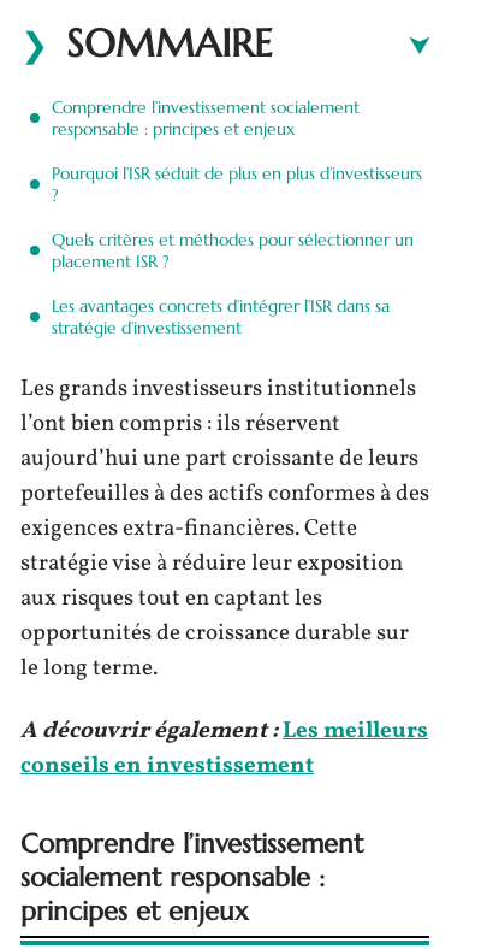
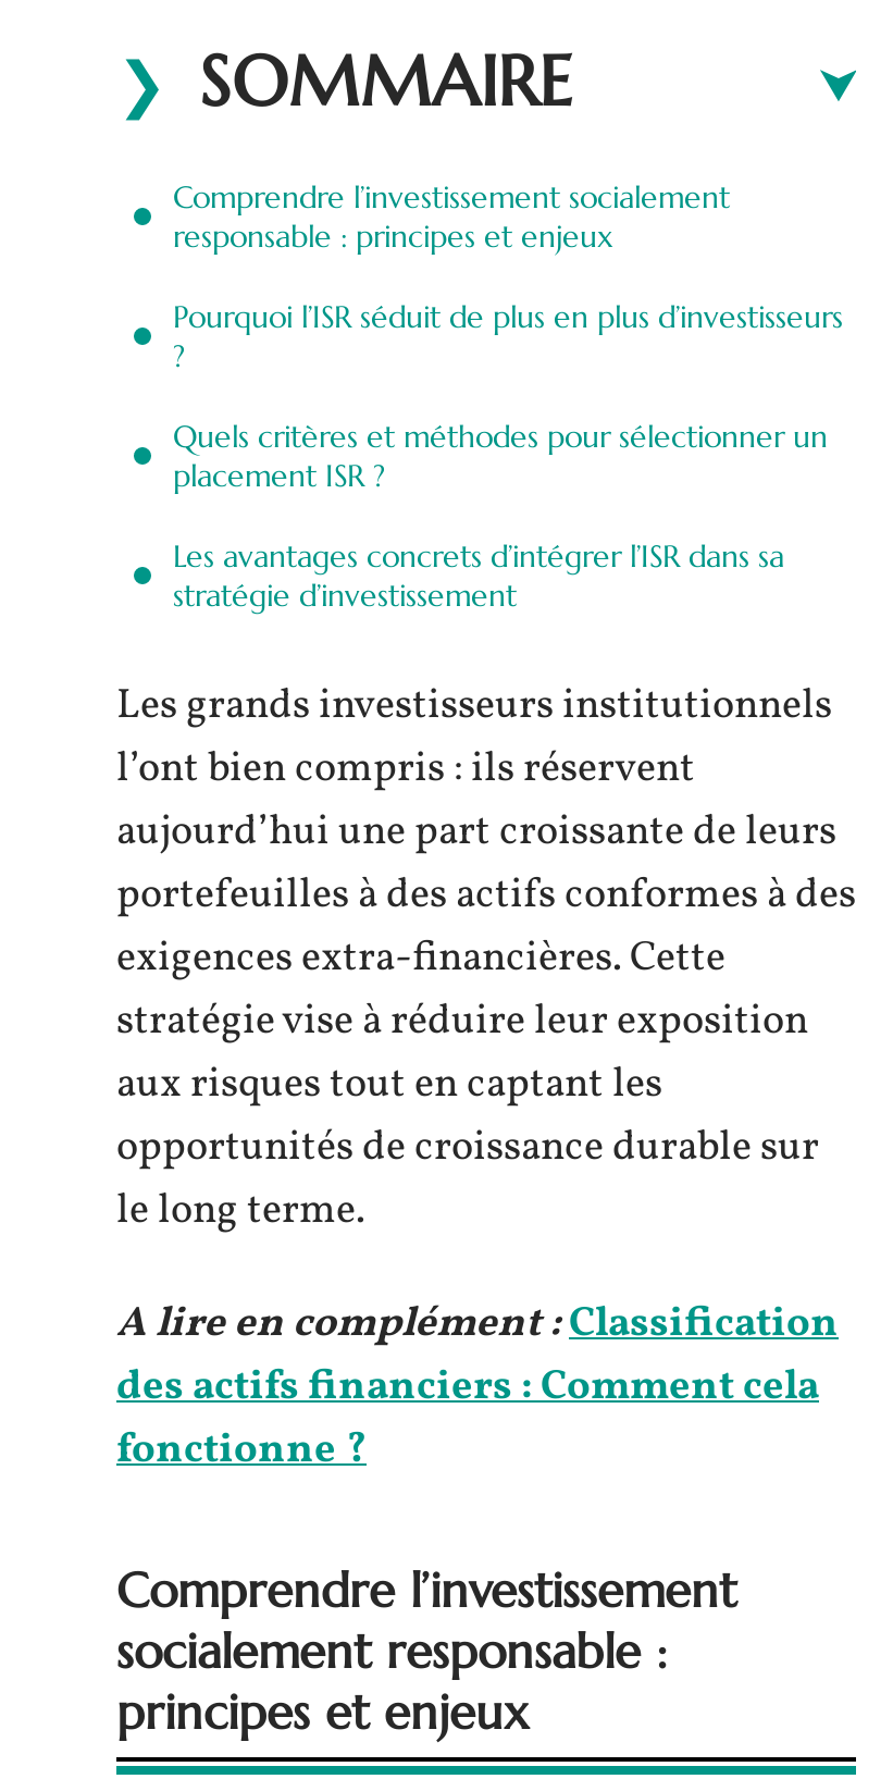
[20,715,428,781] A découvrir également : Les meilleurs | conseils en investissement -> [116,1295,839,1478] A lire en complément : Classification | des actifs financiers : Comment cela | fonctionne ?

